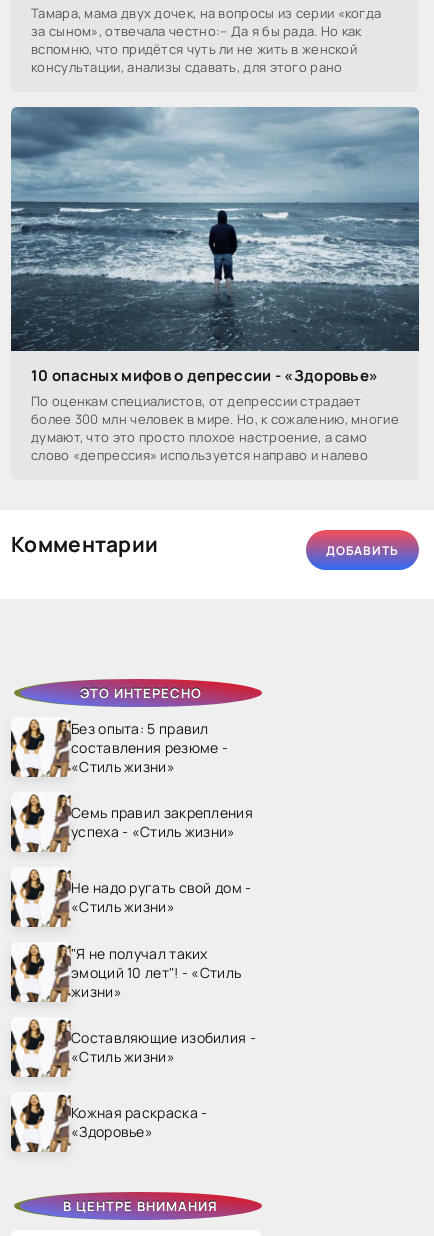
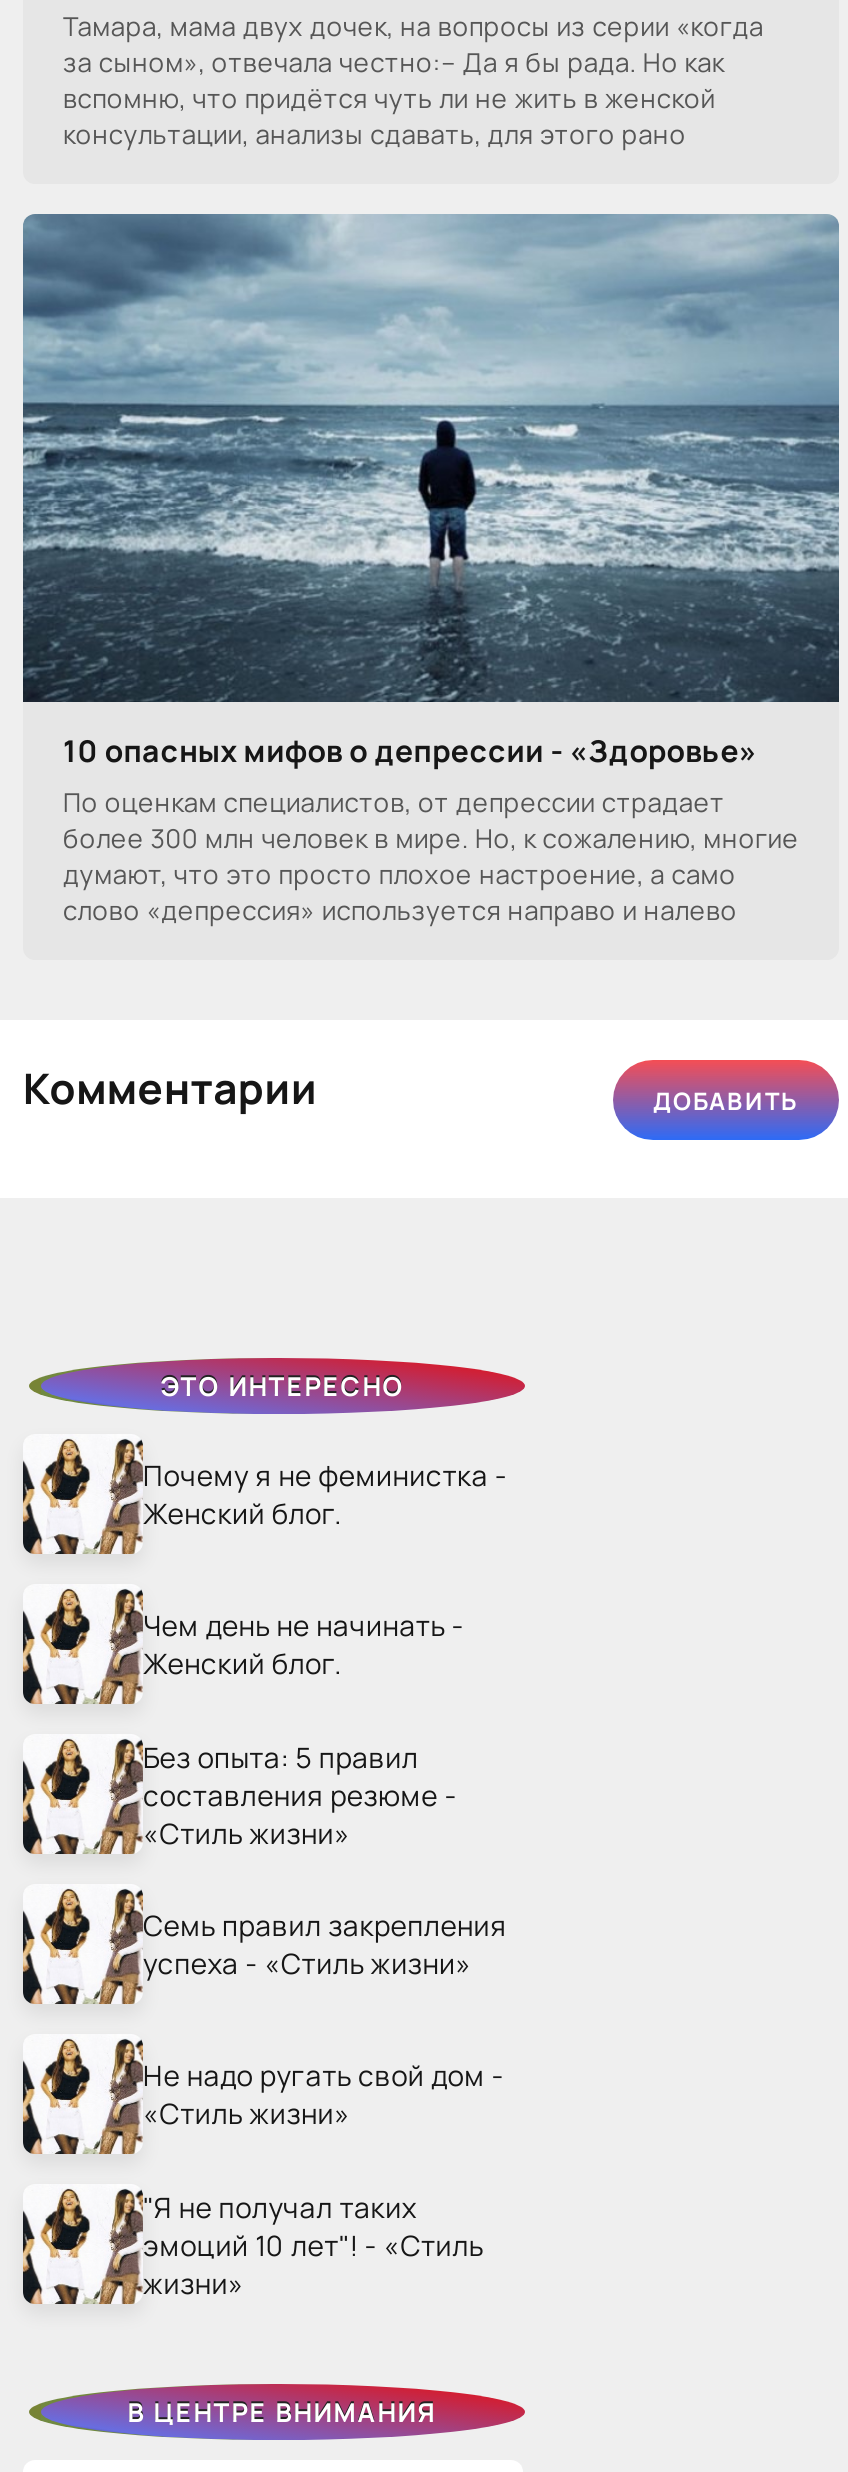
none -> [143,1457,507,1683] Почему я не феминистка - | Женский блог. | Чем день не начинать - | Женский блог.
moved [9,719,253,1001] -> [19,1738,507,2302]: [image] | Без опыта: 5 правил | составления резюме - | ... | эмоций 10 лет"! - «Стиль | жизни»
[71,1028,256,1141] Составляющие изобилия - | «Стиль жизни» | Кожная раскраска - | «Здоровье» -> none

